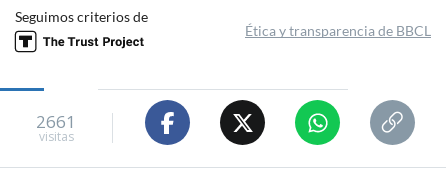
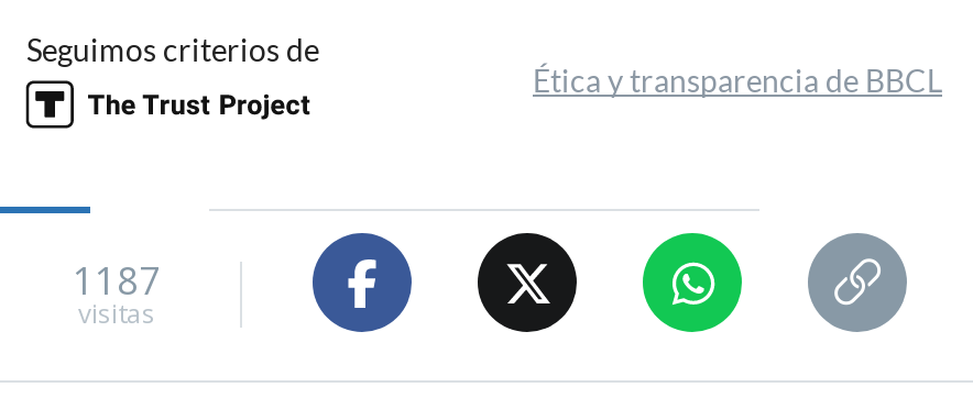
[36,110,76,133] 2661 -> [73,255,161,306] 1187

